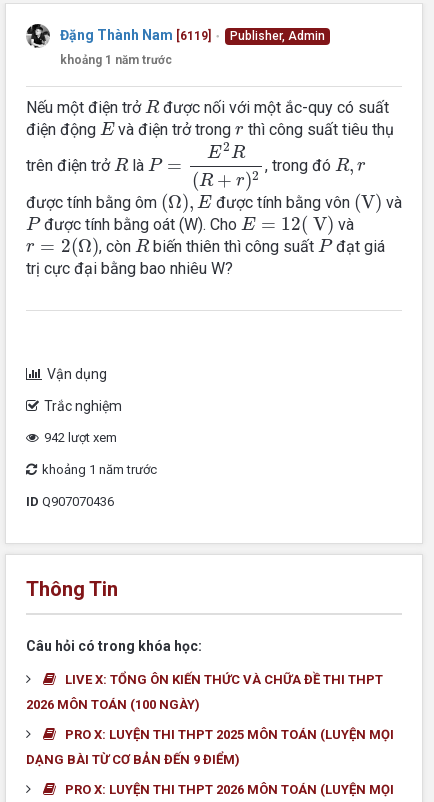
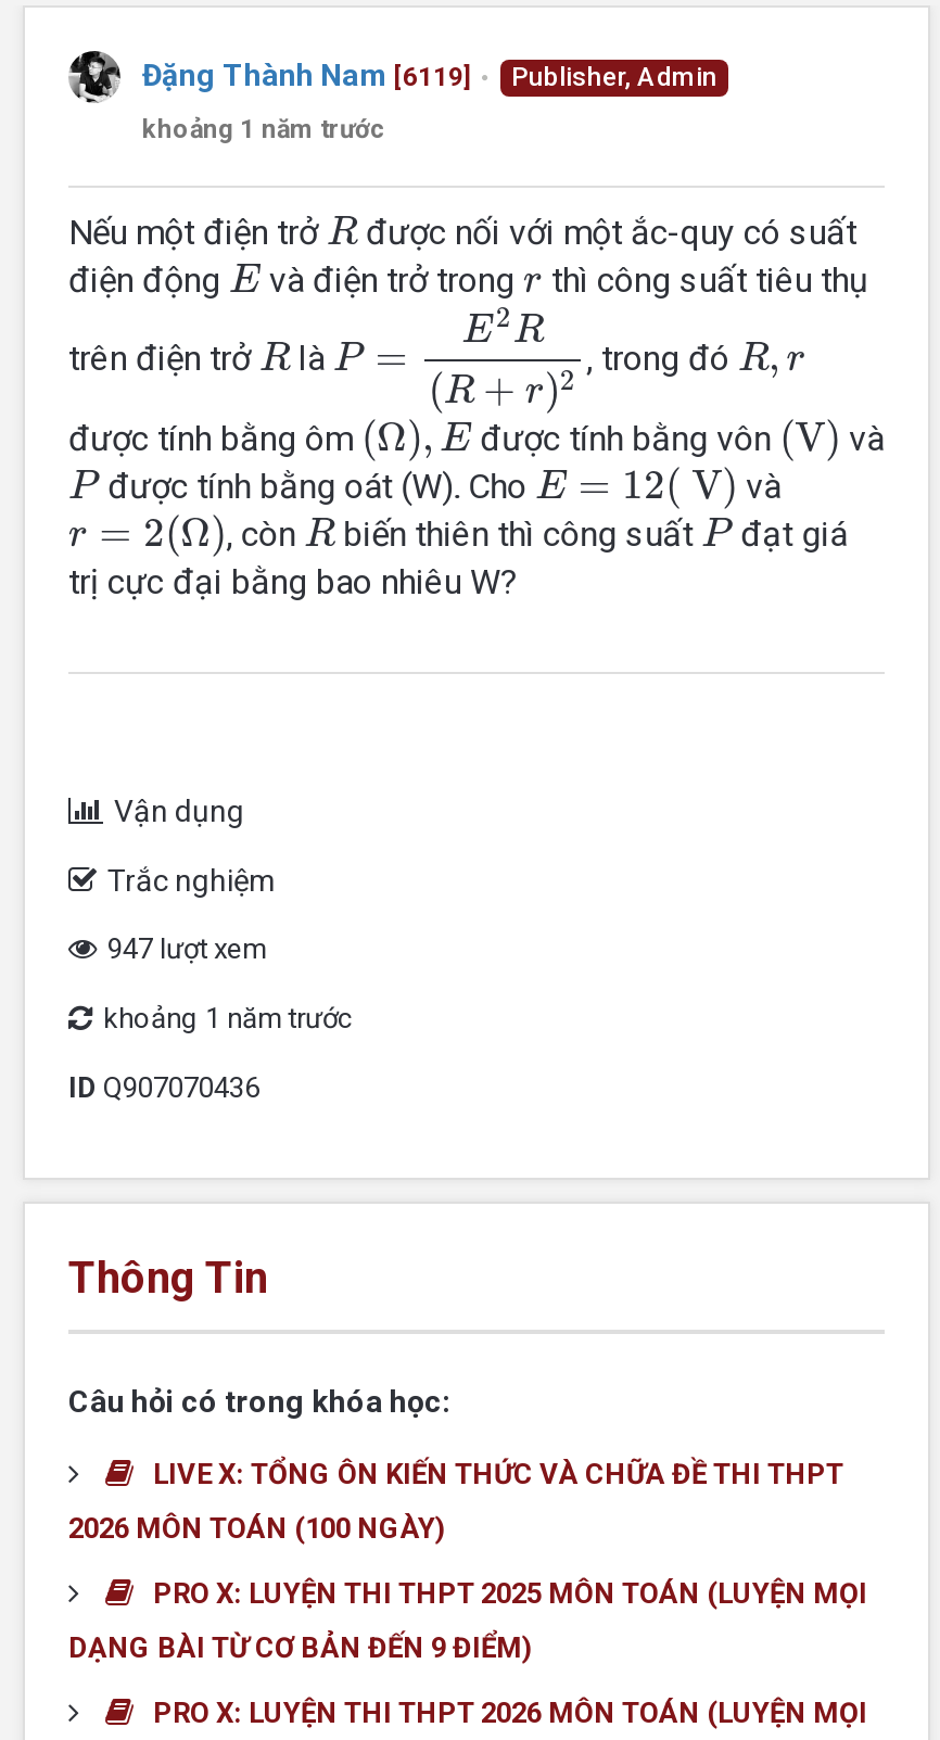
[44,430,117,445] 942 lượt xem -> [107,932,266,965] 947 lượt xem

